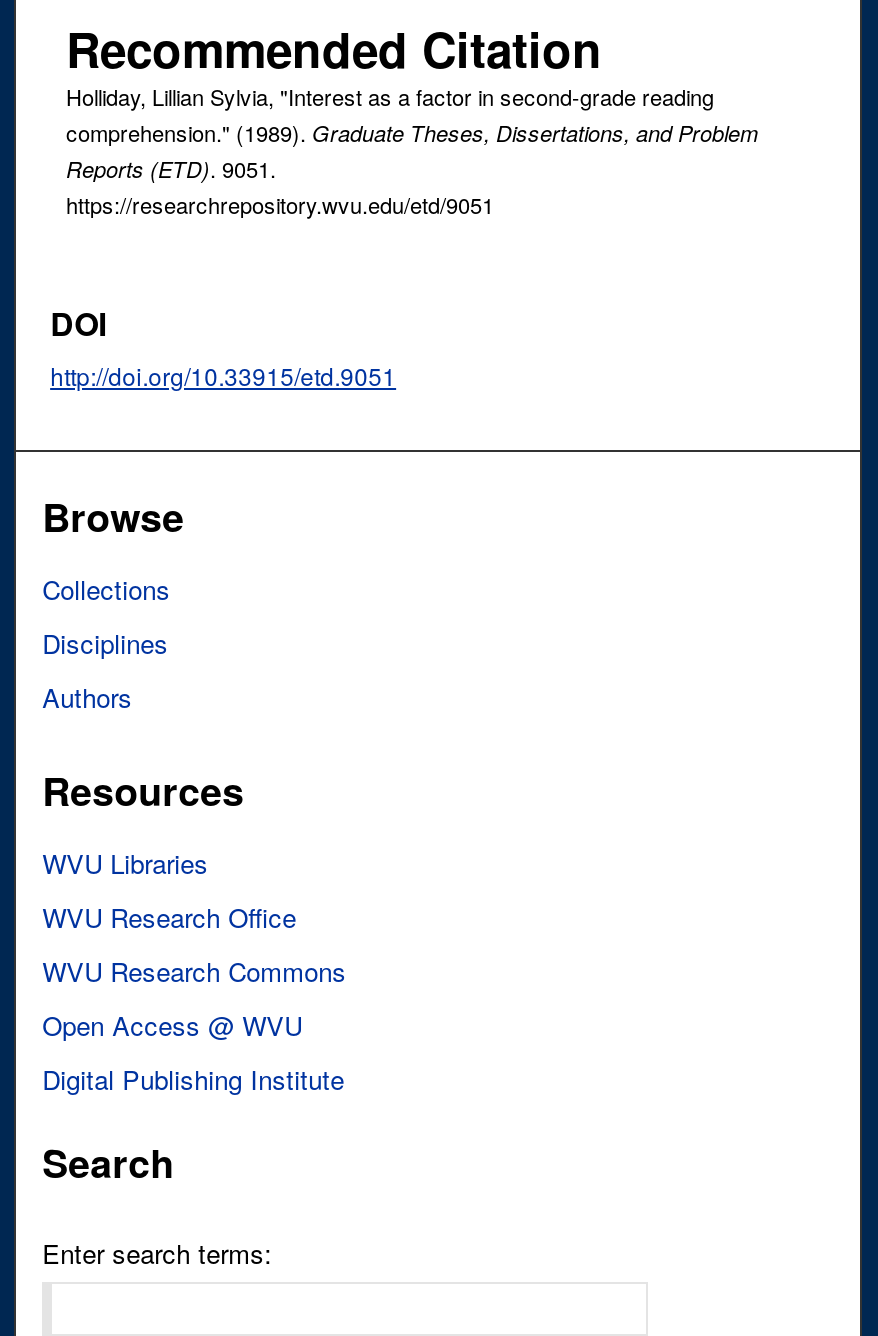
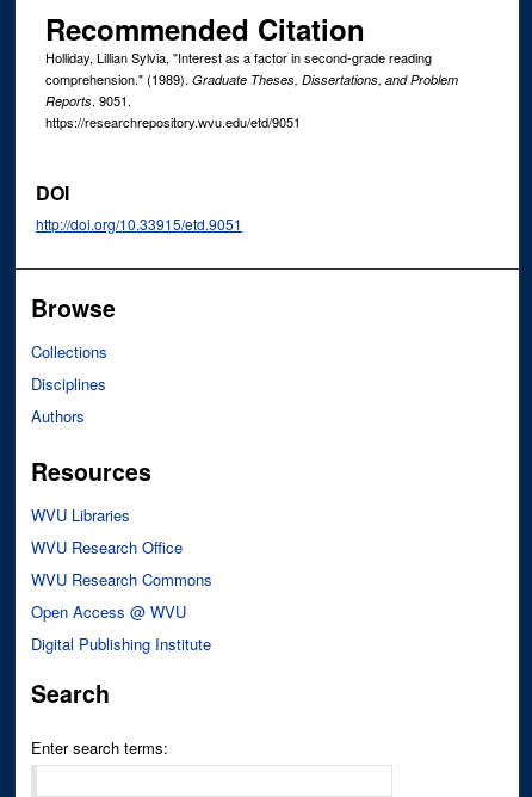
[66,151,276,183] Reports (ETD). 9051. -> [45,90,131,109] Reports. 9051.

